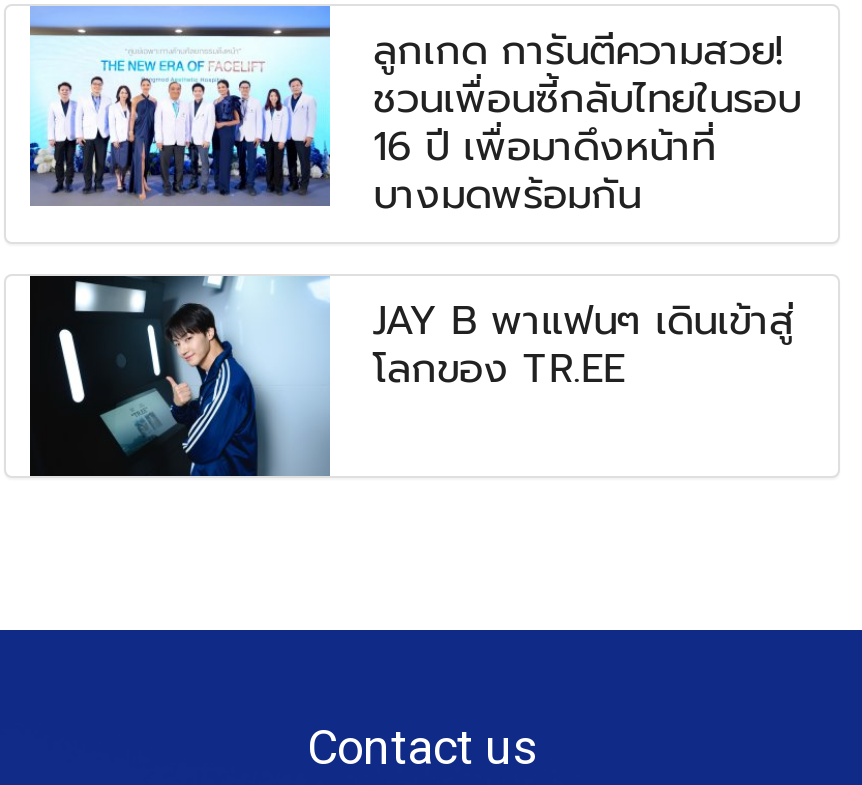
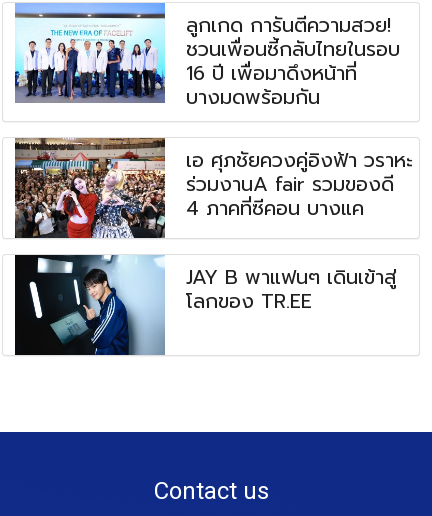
none -> [14,137,413,239] [image] | เอ ศุภชัยควงคู่อิงฟ้า วราหะ | ร่วมงานA fair รวมของดี | 4 ภาคที่ซีคอน บางแค

